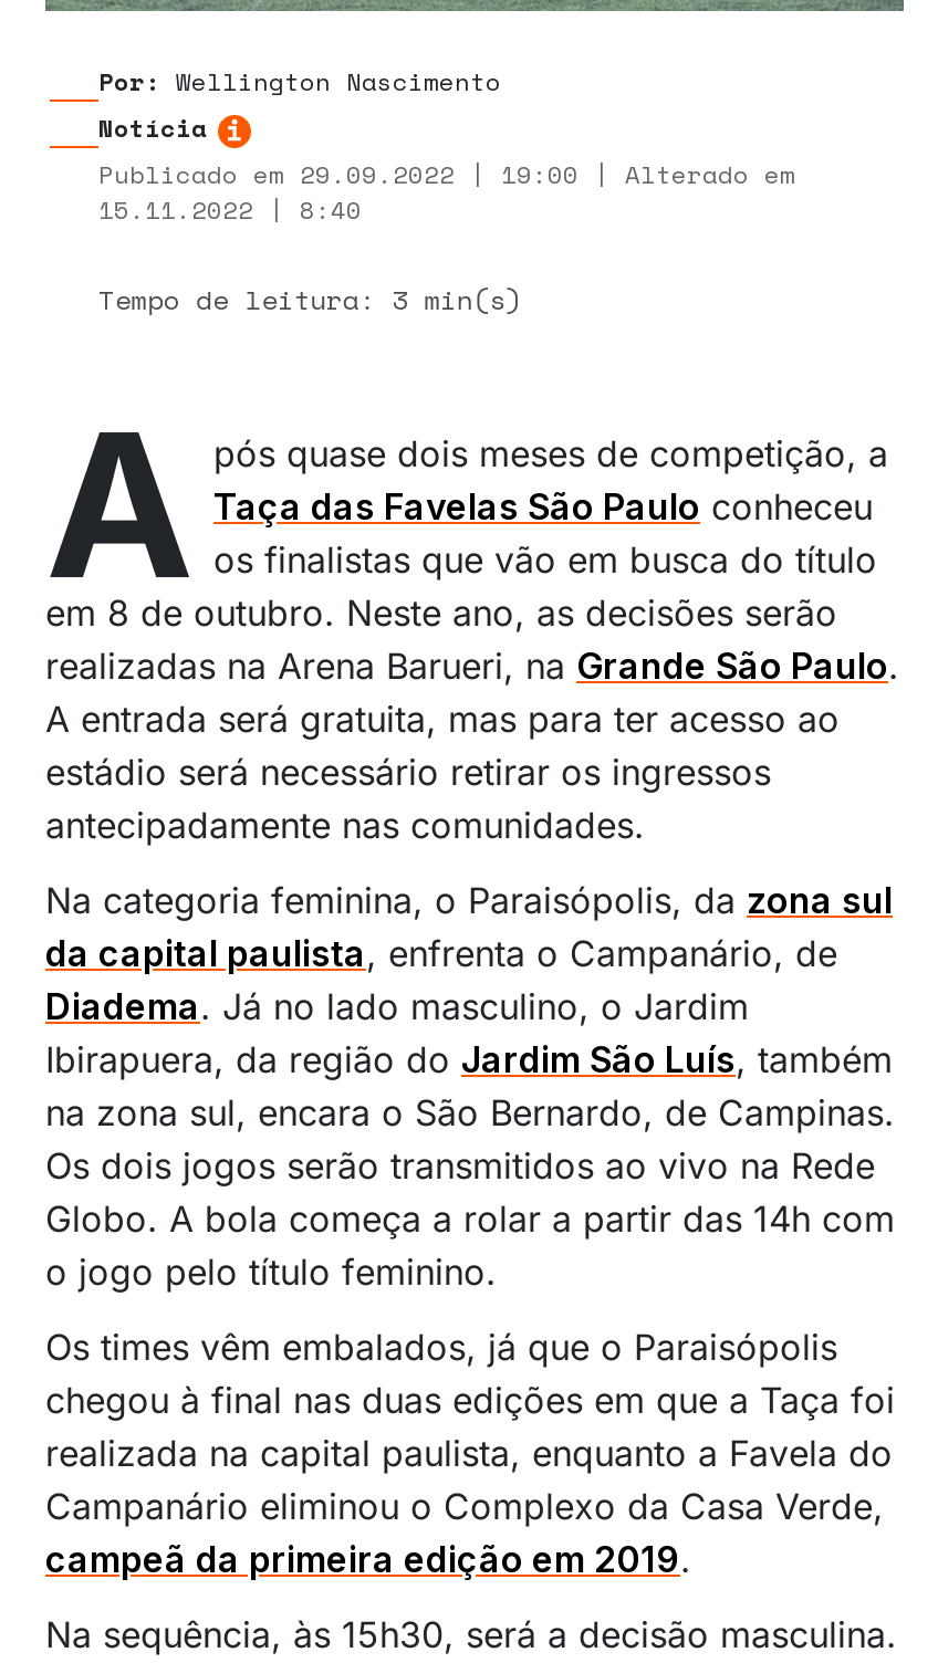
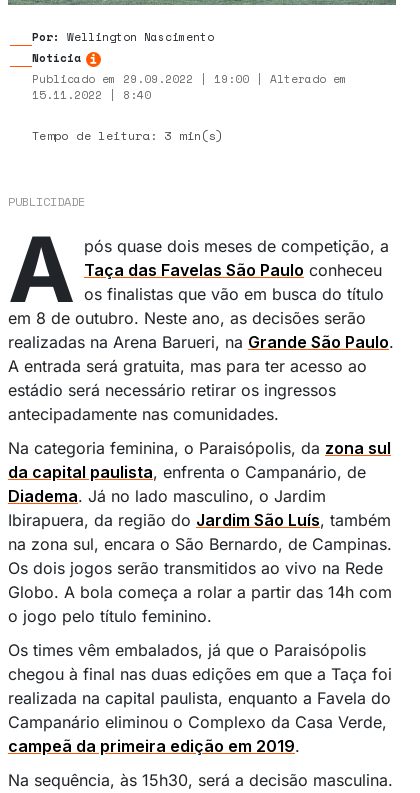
none -> [8,193,85,210] PUBLICIDADE

